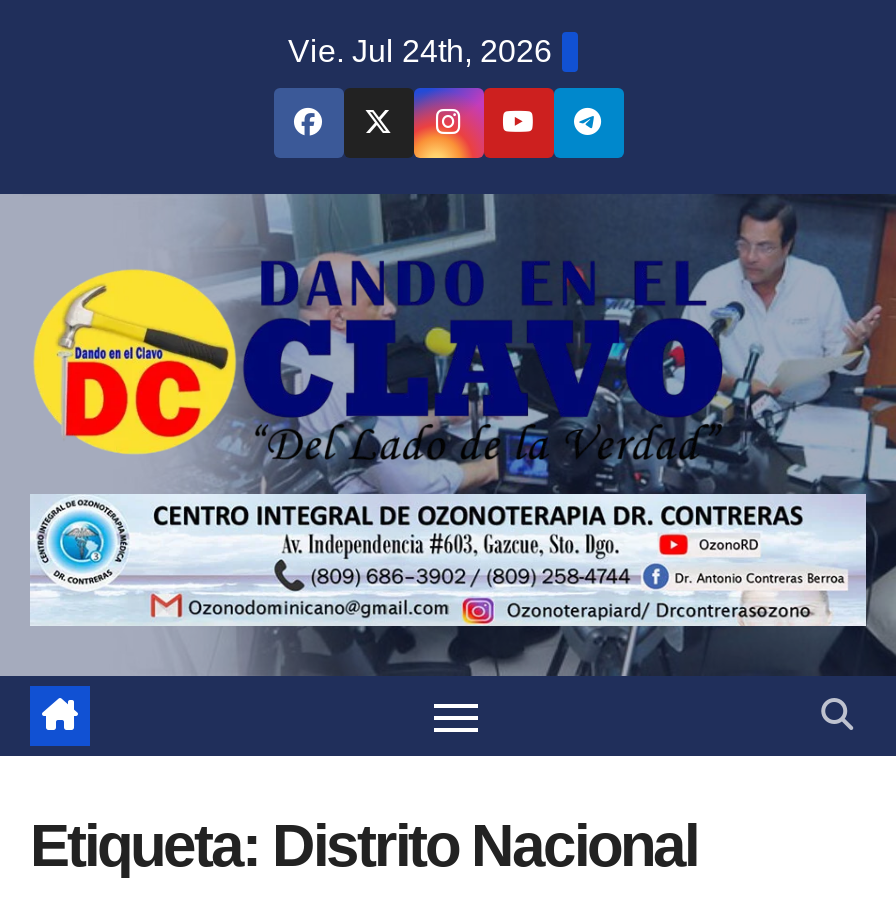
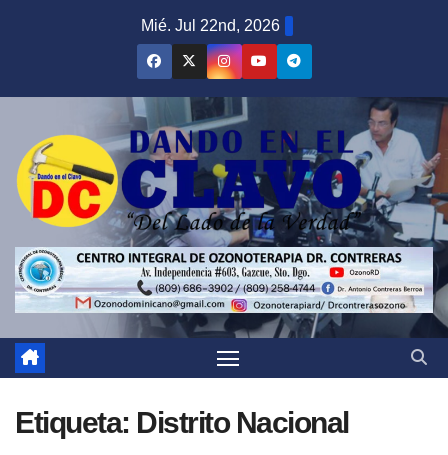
[288,34,552,68] Vie. Jul 24th, 2026 -> [140,17,279,34] Mié. Jul 22nd, 2026

